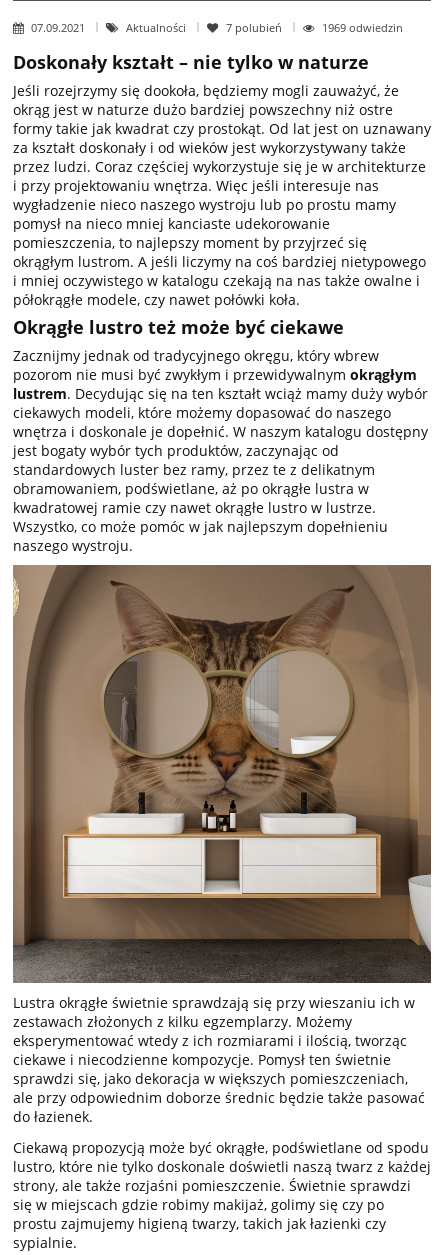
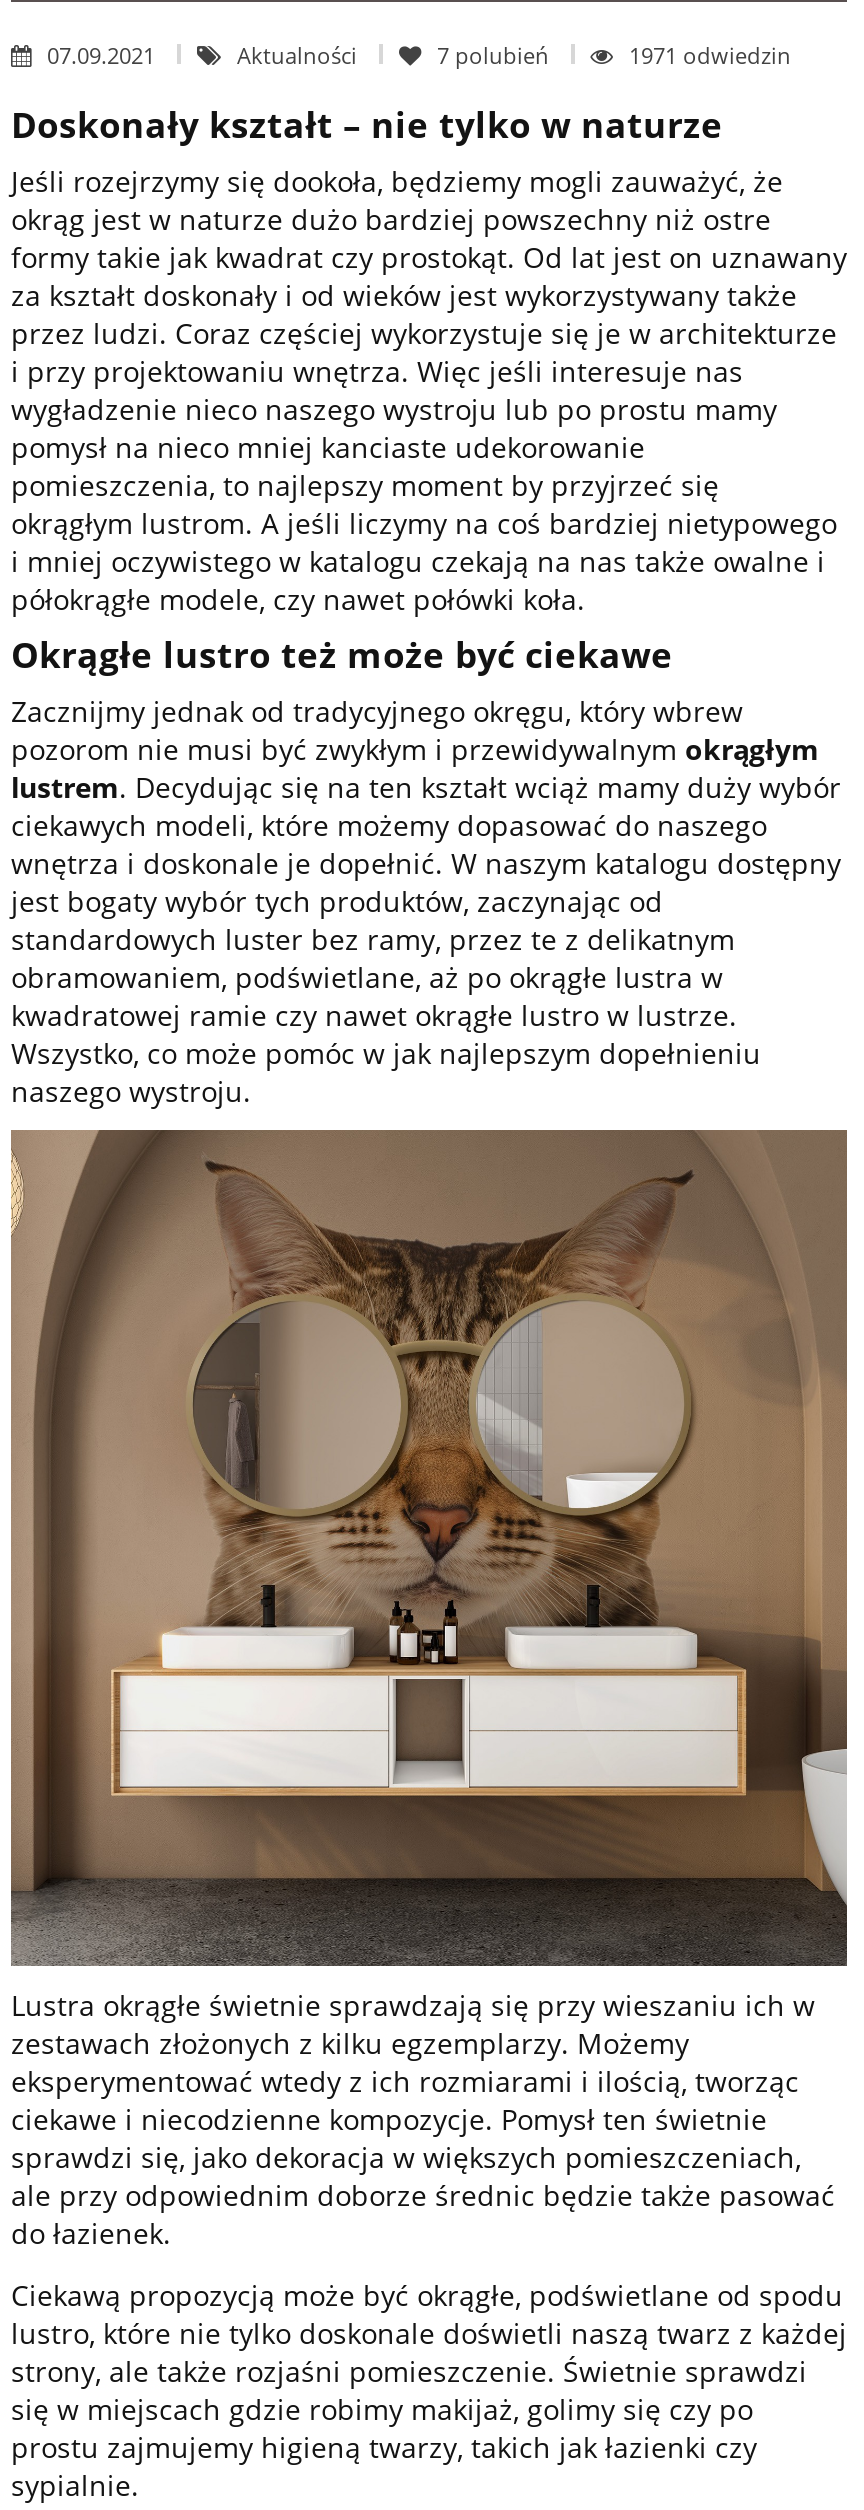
[322,20,403,35] 1969 odwiedzin -> [629,41,791,71] 1971 odwiedzin

